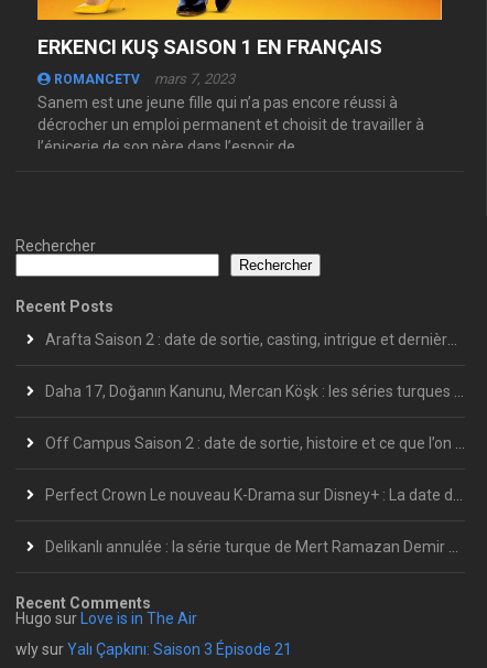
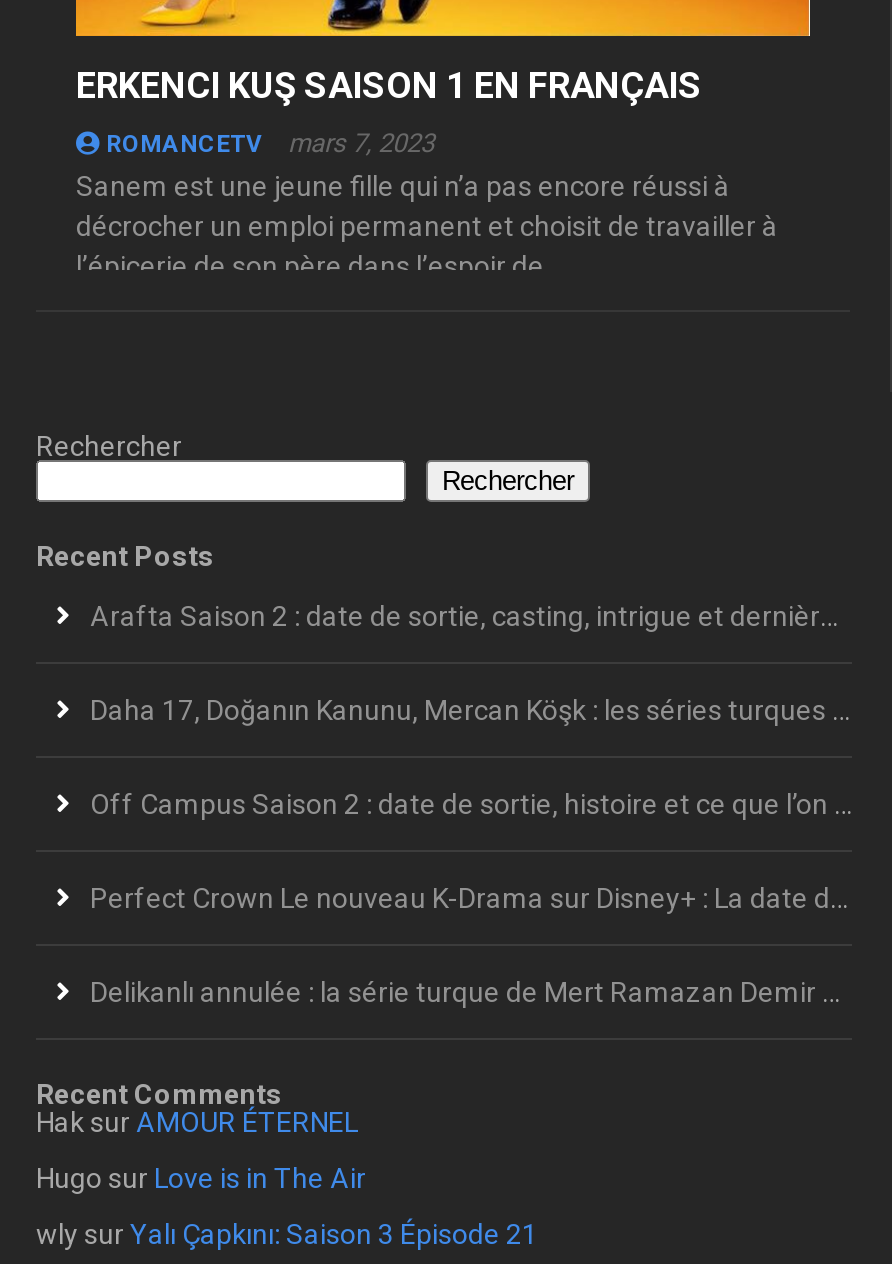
none -> [36,1105,358,1137] Hak sur AMOUR ÉTERNEL

